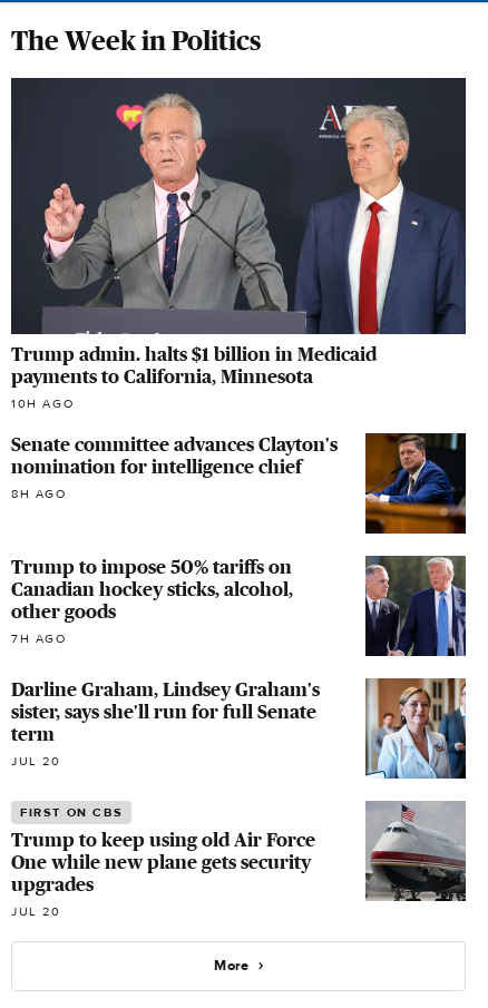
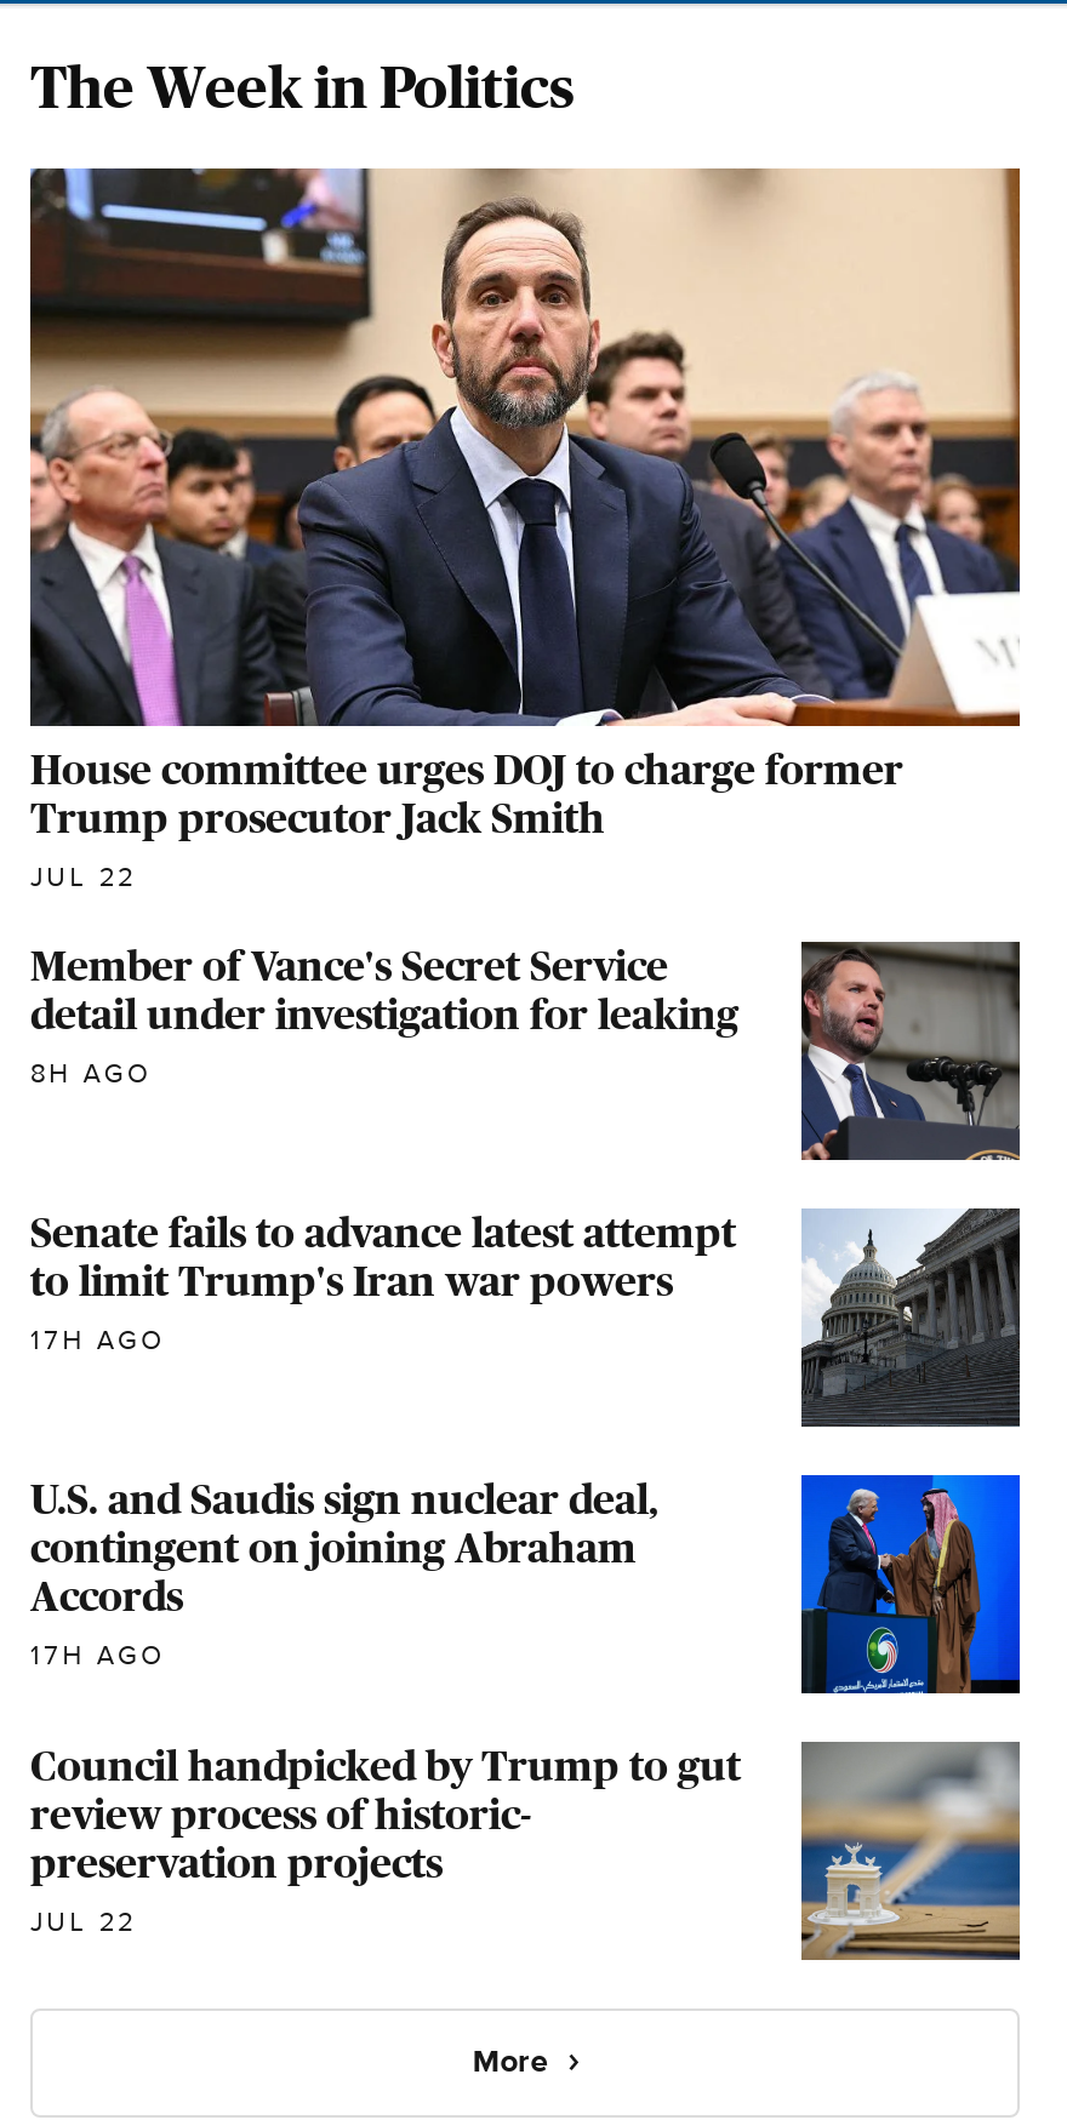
[10,77,467,410] [image] | Trump admin. halts $1 billion in Medicaid | payments to California, Minnesota | 10H AGO -> [28,166,1022,892] [image] | House committee urges DOJ to charge former | Trump prosecutor Jack Smith | JUL 22
[11,433,466,535] [image] | Senate committee advances Clayton's | nomination for intelligence chief -> [30,941,1022,1162] [image] | Member of Vance's Secret Service | detail under investigation for leaking
[11,555,293,645] Trump to impose 50% tariffs on | Canadian hockey sticks, alcohol, | other goods | 7H AGO -> [30,1207,736,1355] Senate fails to advance latest attempt | to limit Trump's Iran war powers | 17H AGO
[364,555,467,657] [image] -> [801,1208,1020,1429] [image]
[11,678,320,768] Darline Graham, Lindsey Graham's | sister, says she'll run for full Senate | term | JUL 20 -> [30,1474,658,1670] U.S. and Saudis sign nuclear deal, | contingent on joining Abraham | Accords | 17H AGO
[364,677,467,780] [image] -> [799,1473,1022,1696] [image]
[11,805,315,918] FIRST ON CBS | Trump to keep using old Air Force | One while new plane gets security | upgrades | JUL 20 -> [30,1741,741,1937] Council handpicked by Trump to gut | review process of historic- | preservation projects | JUL 22
[365,801,466,902] [image] -> [801,1744,1022,1962] [image]

